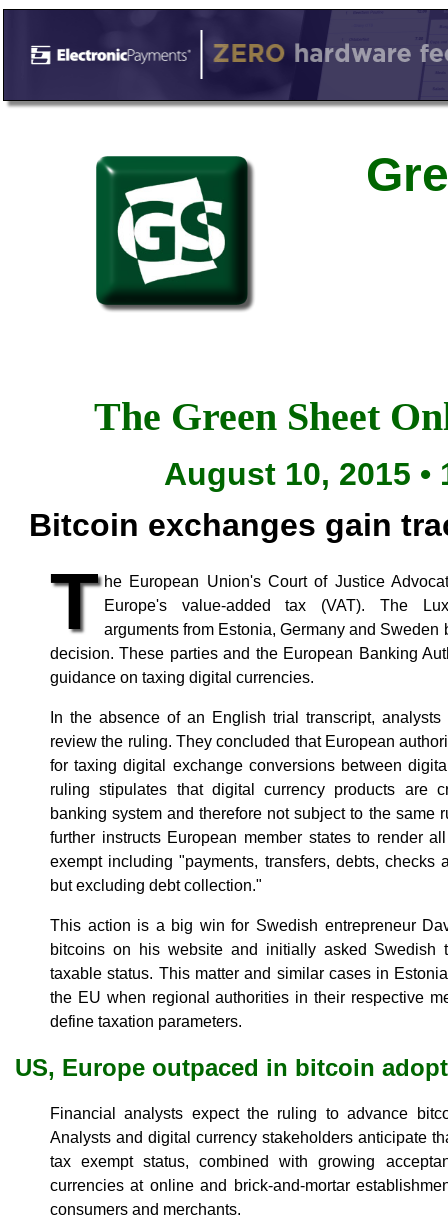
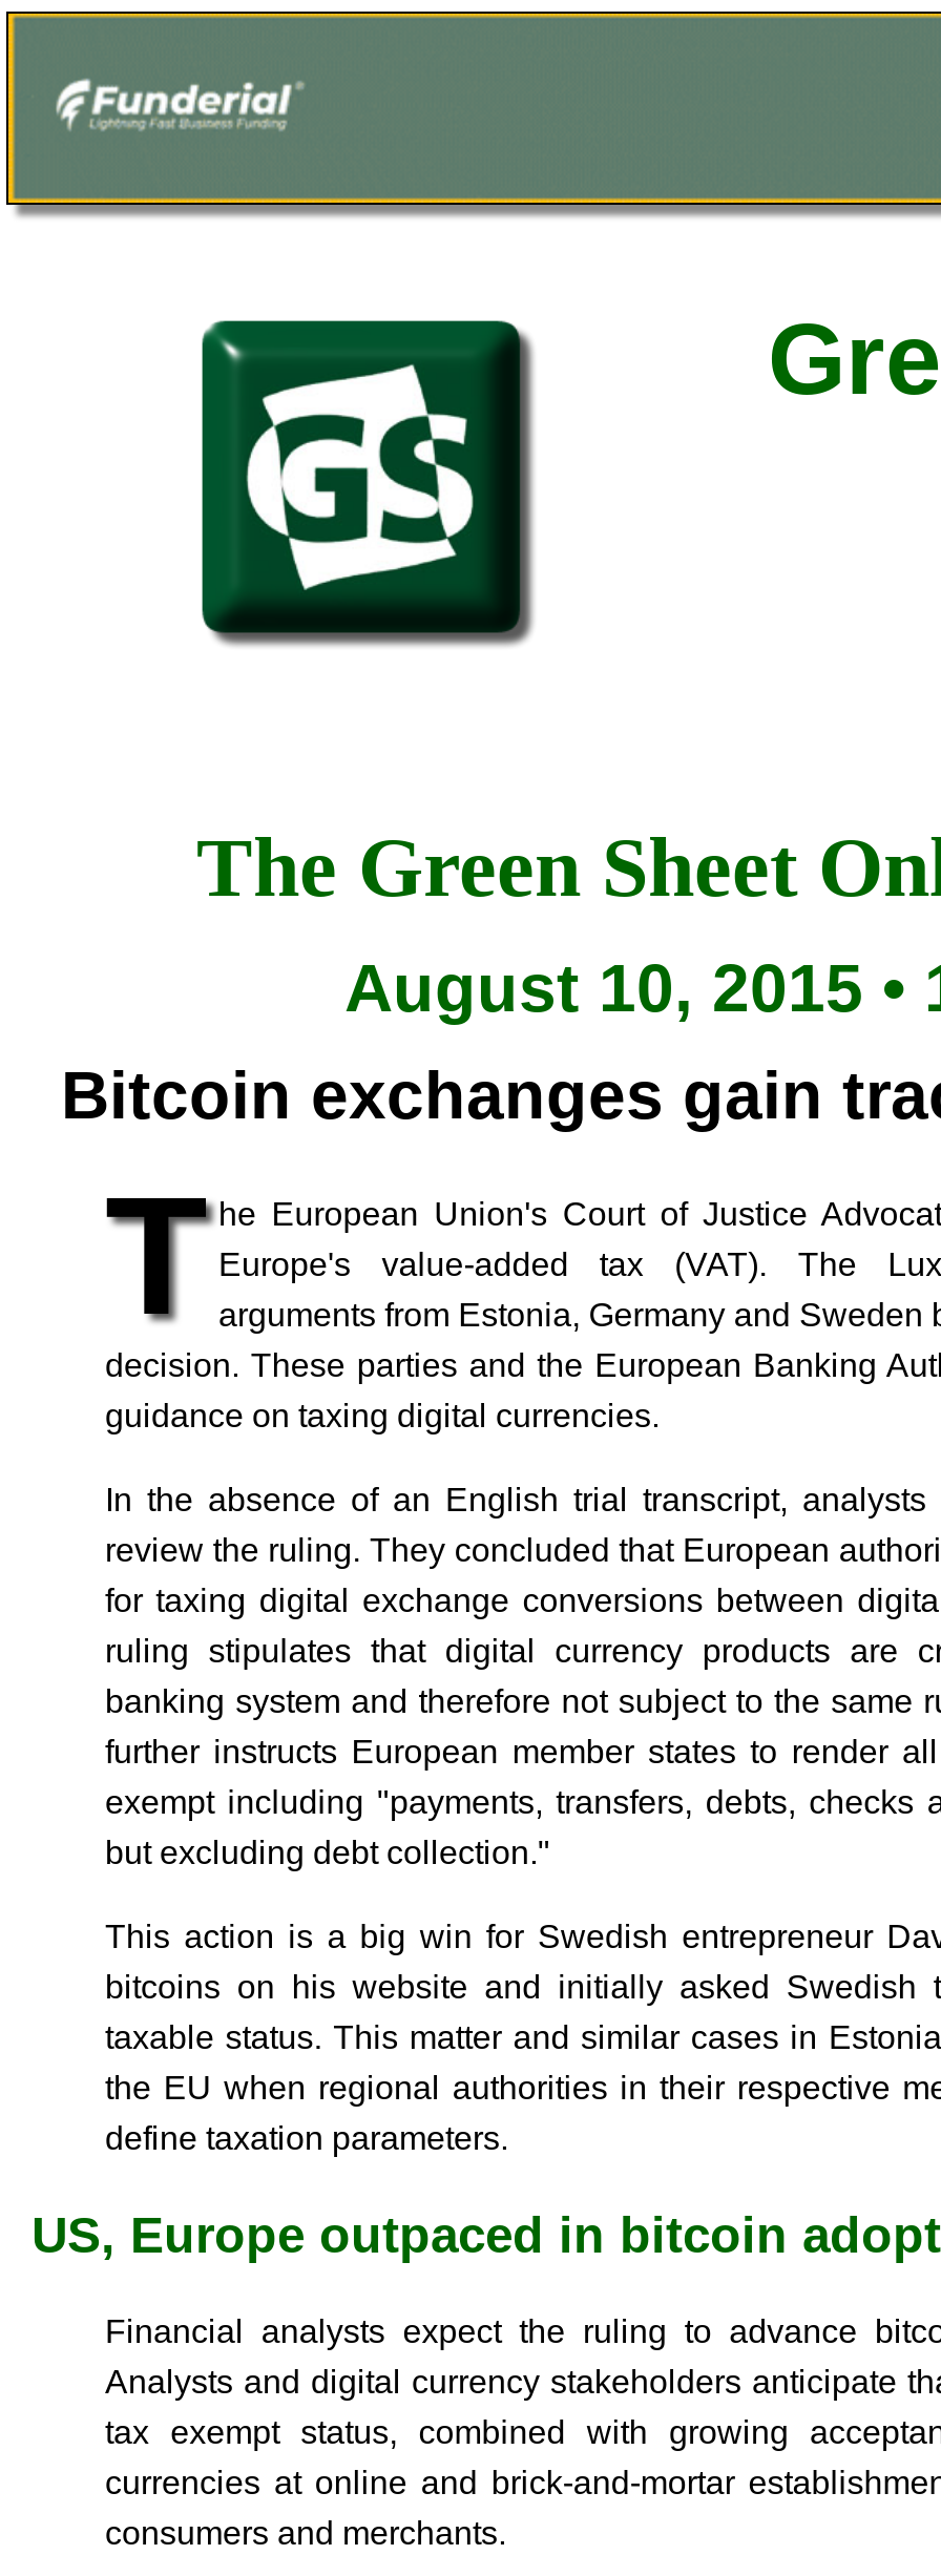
[3,9,445,101] [image] -> [6,12,935,205] [image]

